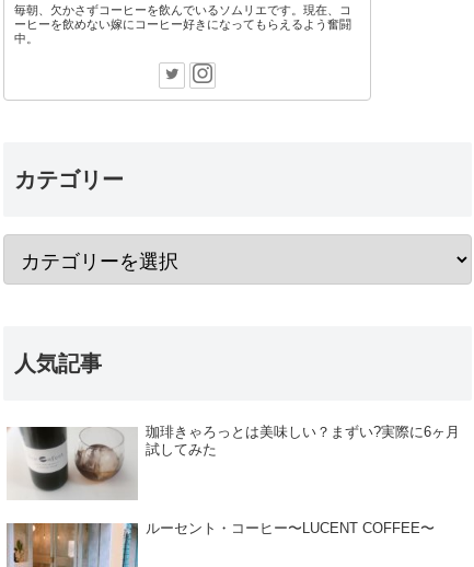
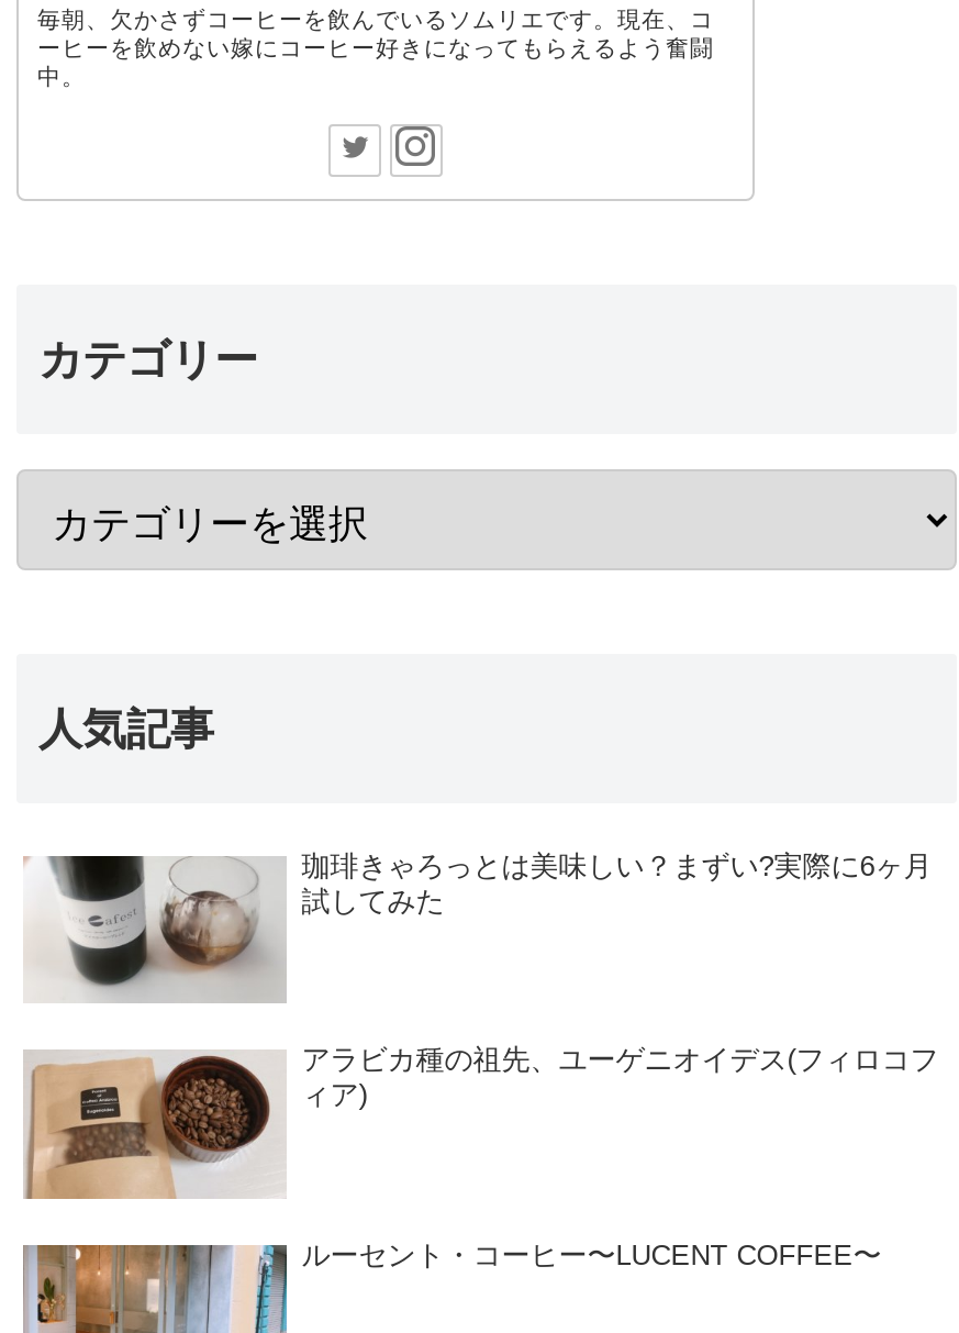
none -> [25,1044,939,1198] [image] | アラビカ種の祖先、ユーゲニオイデス(フィロコフ | ィア)

